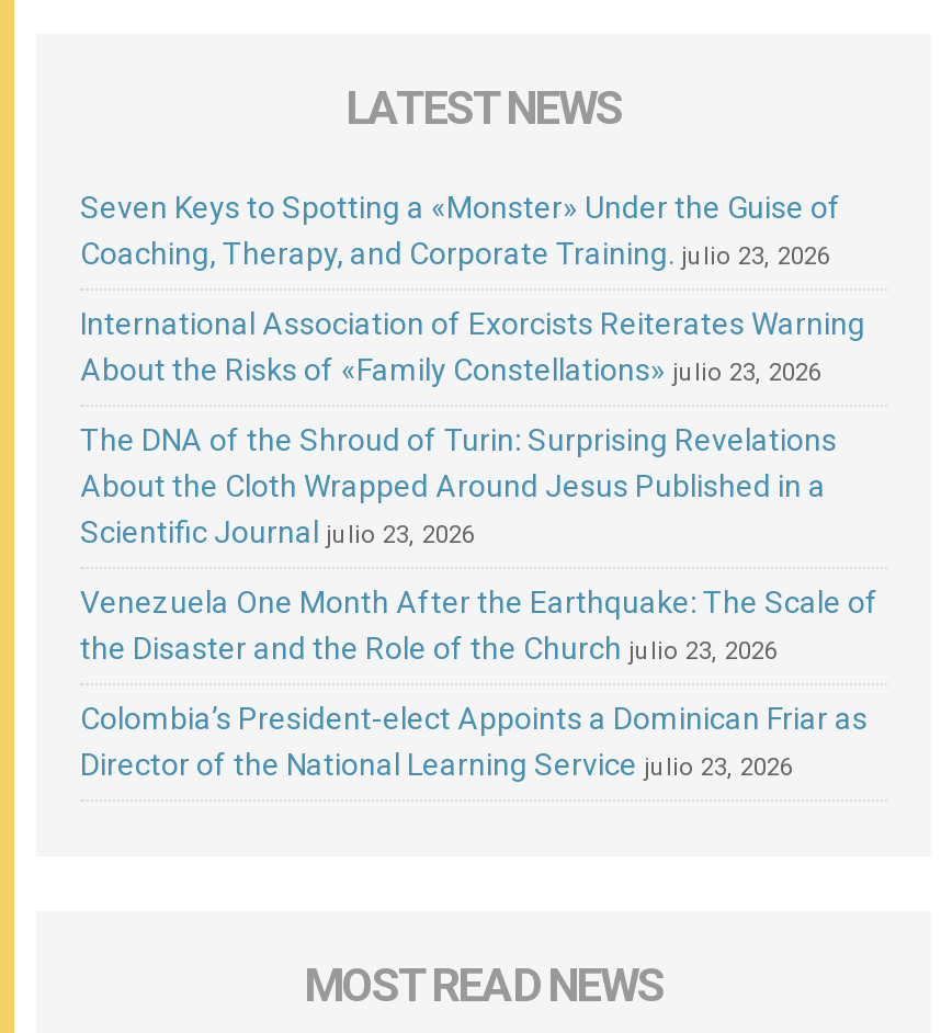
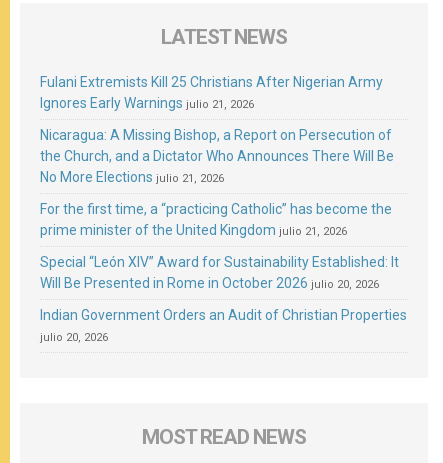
[80,189,878,781] Seven Keys to Spotting a «Monster» Under the Guise of | Coaching, Therapy, and Corporate Training. julio 23, 2026 | International Association of Exorcists Reiterates Warning | About the Risks of «Family Constellations» julio 23, 2026 | The DNA of the Shroud of Turin: Surprising Revelations | About the Cloth Wrapped Around Jesus Published in a | Scientific Journal julio 23, 2026 | Venezuela One Month After the Earthquake: The Scale of | the Disaster and the Role of the Church julio 23, 2026 | Colombia’s President-elect Appoints a Dominican Friar as | Director of the National Learning Service julio 23, 2026 -> [40,74,407,344] Fulani Extremists Kill 25 Christians After Nigerian Army | Ignores Early Warnings julio 21, 2026 | Nicaragua: A Missing Bishop, a Report on Persecution of | the Church, and a Dictator Who Announces There Will Be | No More Elections julio 21, 2026 | For the first time, a “practicing Catholic” has become the | prime minister of the United Kingdom julio 21, 2026 | Special “León XIV” Award for Sustainability Established: It | Will Be Presented in Rome in October 2026 julio 20, 2026 | Indian Government Orders an Audit of Christian Properties | julio 20, 2026

